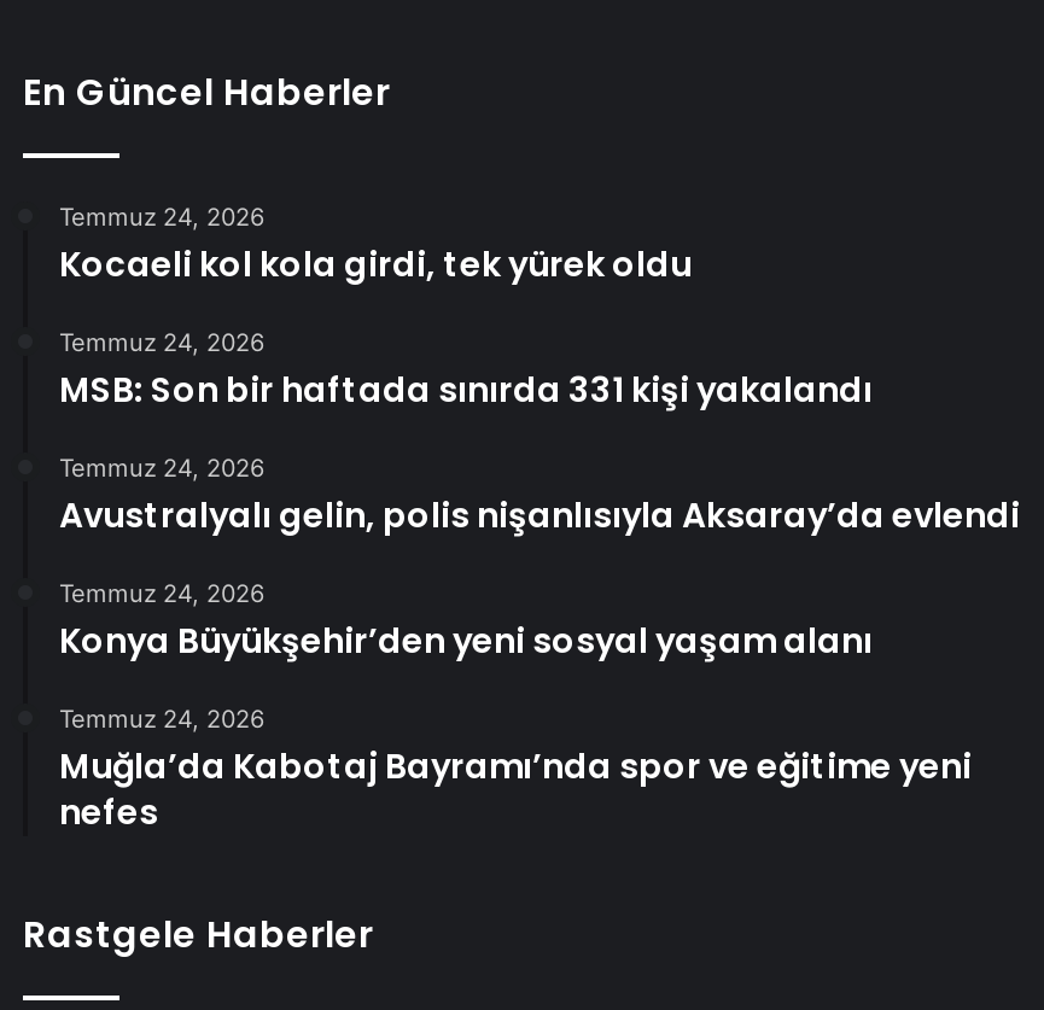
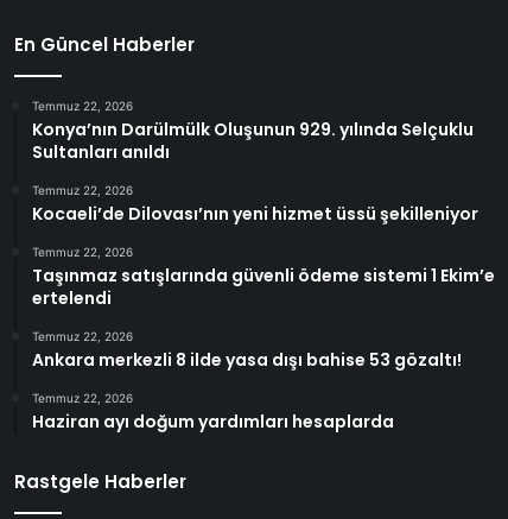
[59,202,692,289] Temmuz 24, 2026 | Kocaeli kol kola girdi, tek yürek oldu -> [32,99,474,164] Temmuz 22, 2026 | Konya’nın Darülmülk Oluşunun 929. yılında Selçuklu | Sultanları anıldı
[59,327,873,414] Temmuz 24, 2026 | MSB: Son bir haftada sınırda 331 kişi yakalandı -> [32,183,478,226] Temmuz 22, 2026 | Kocaeli’de Dilovası’nın yeni hizmet üssü şekilleniyor
[59,453,1020,540] Temmuz 24, 2026 | Avustralyalı gelin, polis nişanlısıyla Aksaray’da evlendi -> [32,245,495,310] Temmuz 22, 2026 | Taşınmaz satışlarında güvenli ödeme sistemi 1 Ekim’e | ertelendi
[59,578,873,665] Temmuz 24, 2026 | Konya Büyükşehir’den yeni sosyal yaşam alanı -> [32,329,462,372] Temmuz 22, 2026 | Ankara merkezli 8 ilde yasa dışı bahise 53 gözaltı!
[59,704,972,836] Temmuz 24, 2026 | Muğla’da Kabotaj Bayramı’nda spor ve eğitime yeni | nefes -> [32,391,394,434] Temmuz 22, 2026 | Haziran ayı doğum yardımları hesaplarda

